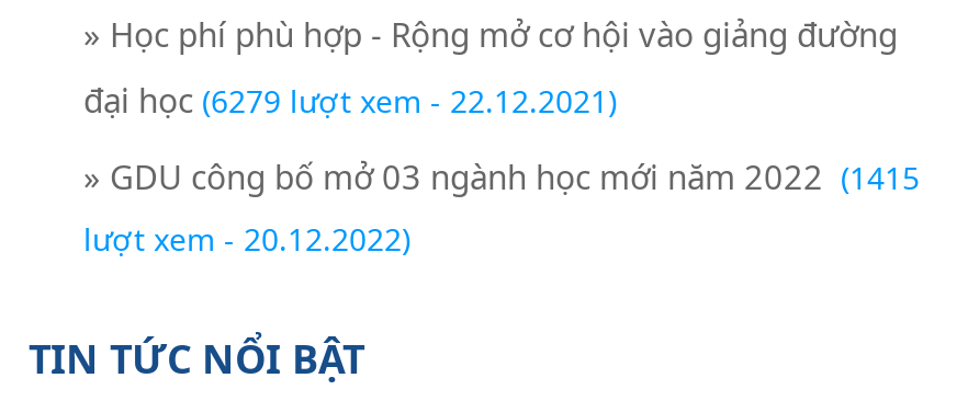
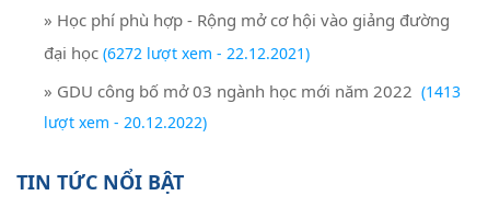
[83,78,617,122] đại học (6279 lượt xem - 22.12.2021) -> [44,42,310,64] đại học (6272 lượt xem - 22.12.2021)
[83,155,920,199] » GDU công bố mở 03 ngành học mới năm 2022 (1415 -> [44,80,461,102] » GDU công bố mở 03 ngành học mới năm 2022 (1413

